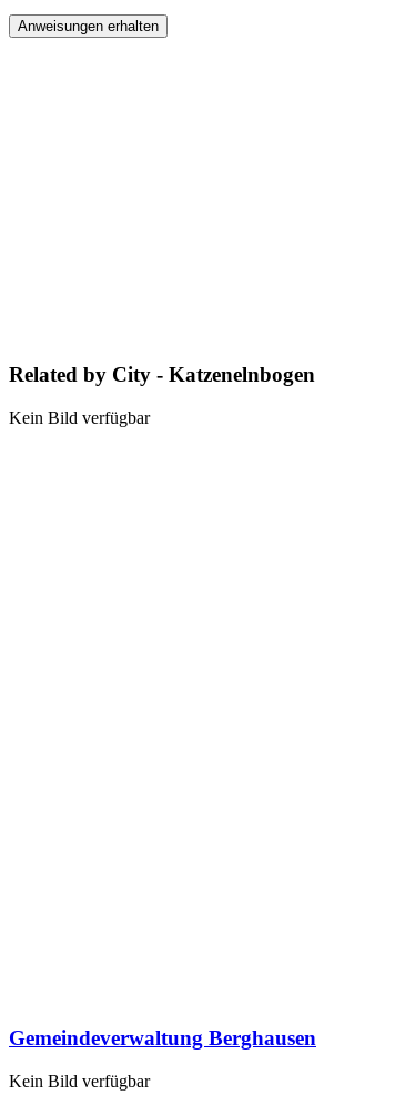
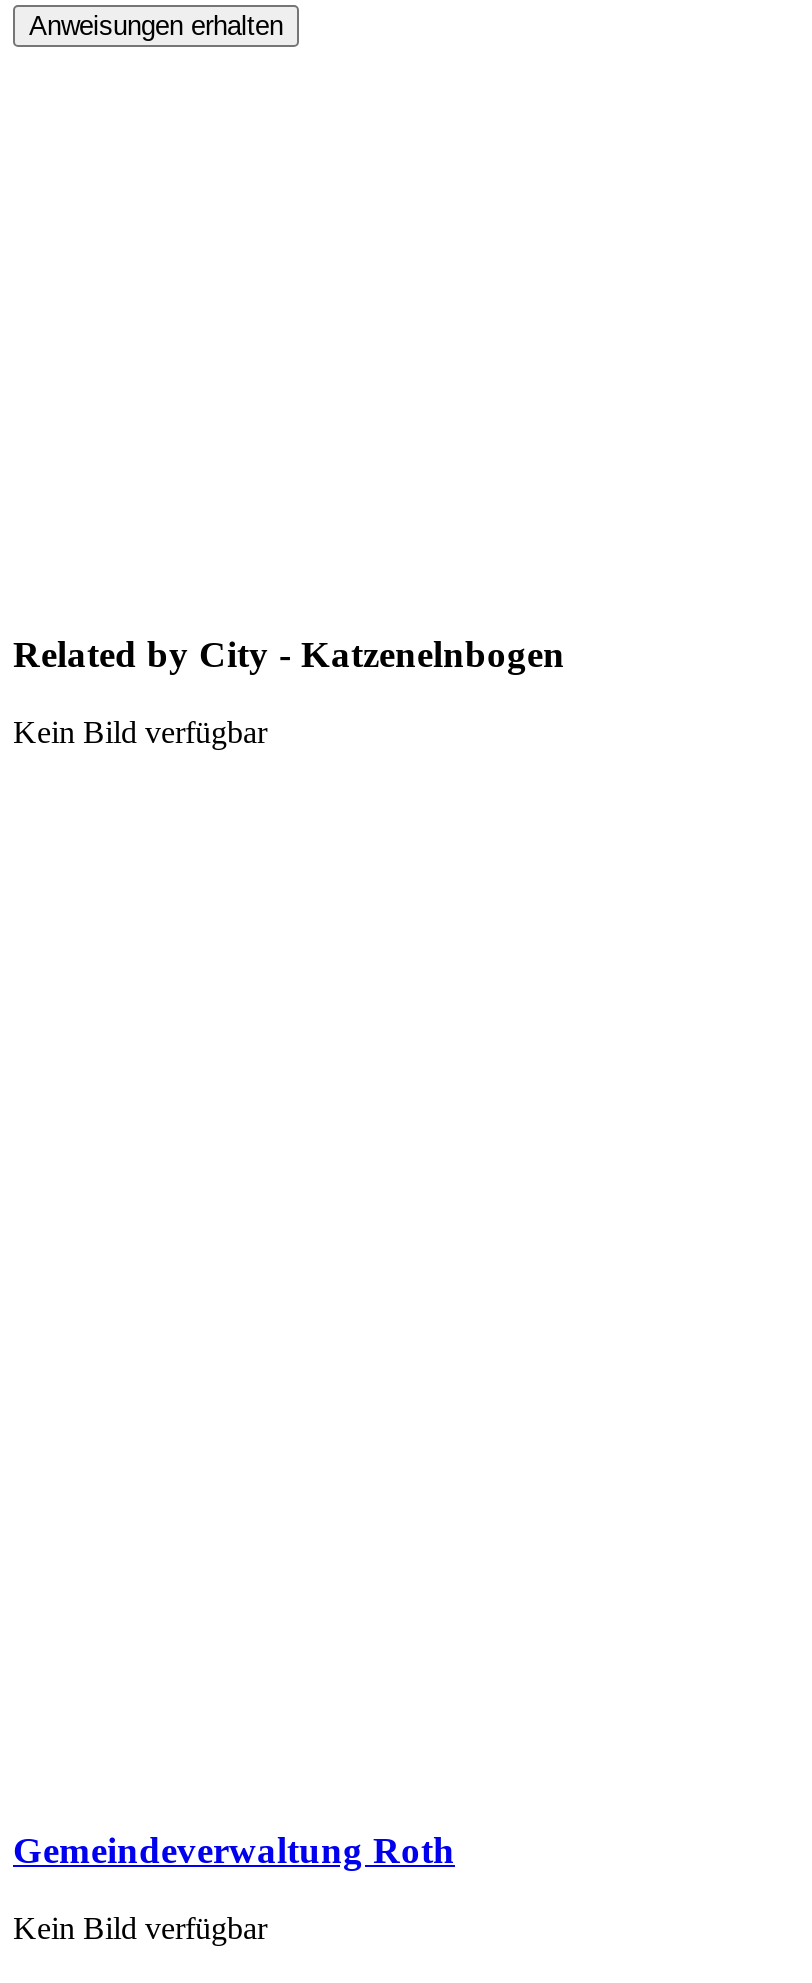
[9,1026,316,1049] Gemeindeverwaltung Berghausen -> [13,1829,455,1871] Gemeindeverwaltung Roth

